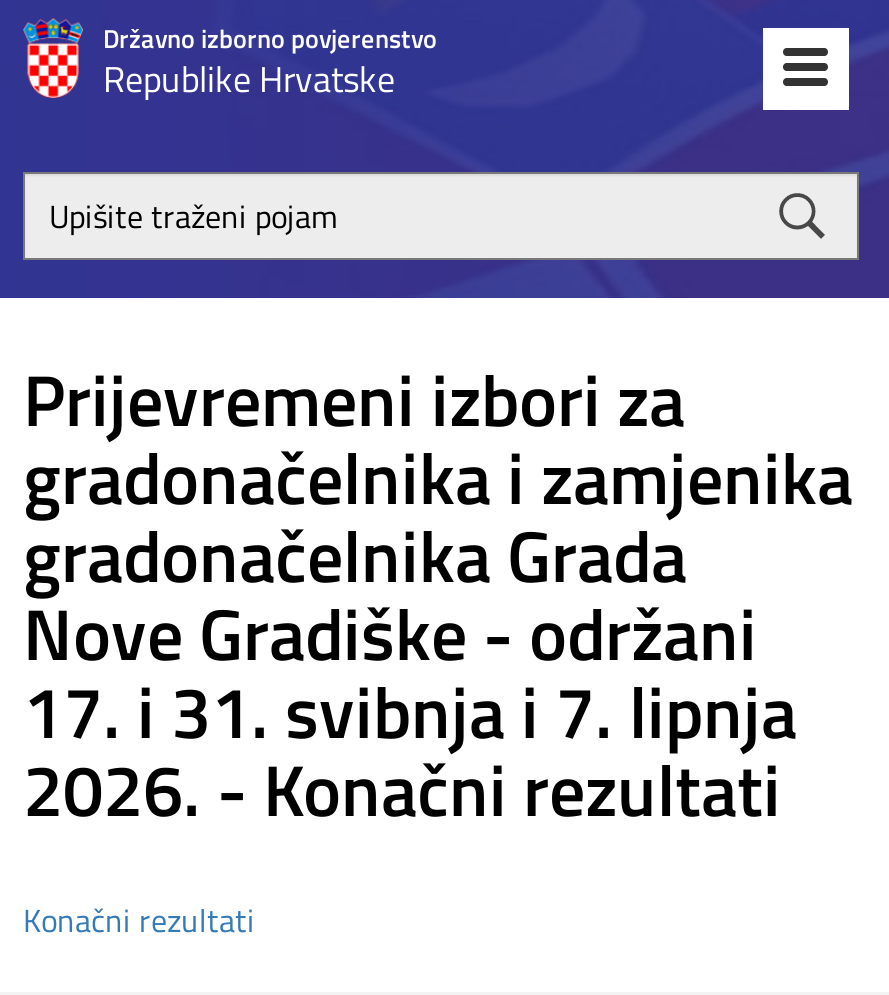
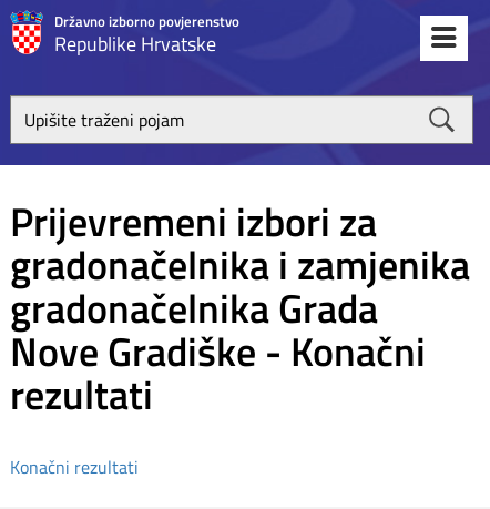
[23,578,797,844] Nove Gradiške - održani | 17. i 31. svibnja i 7. lipnja | 2026. - Konačni rezultati -> [10,320,426,425] Nove Gradiške - Konačni | rezultati

